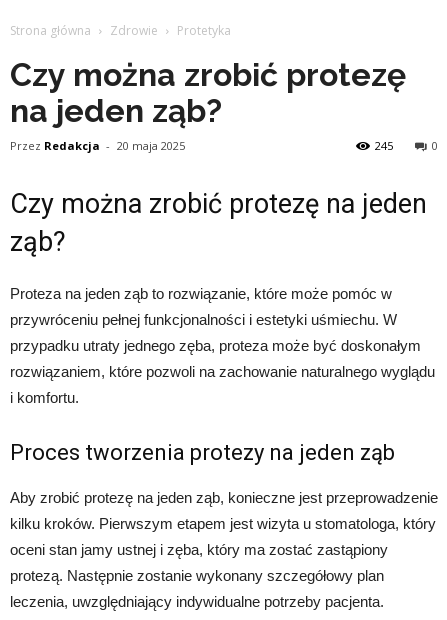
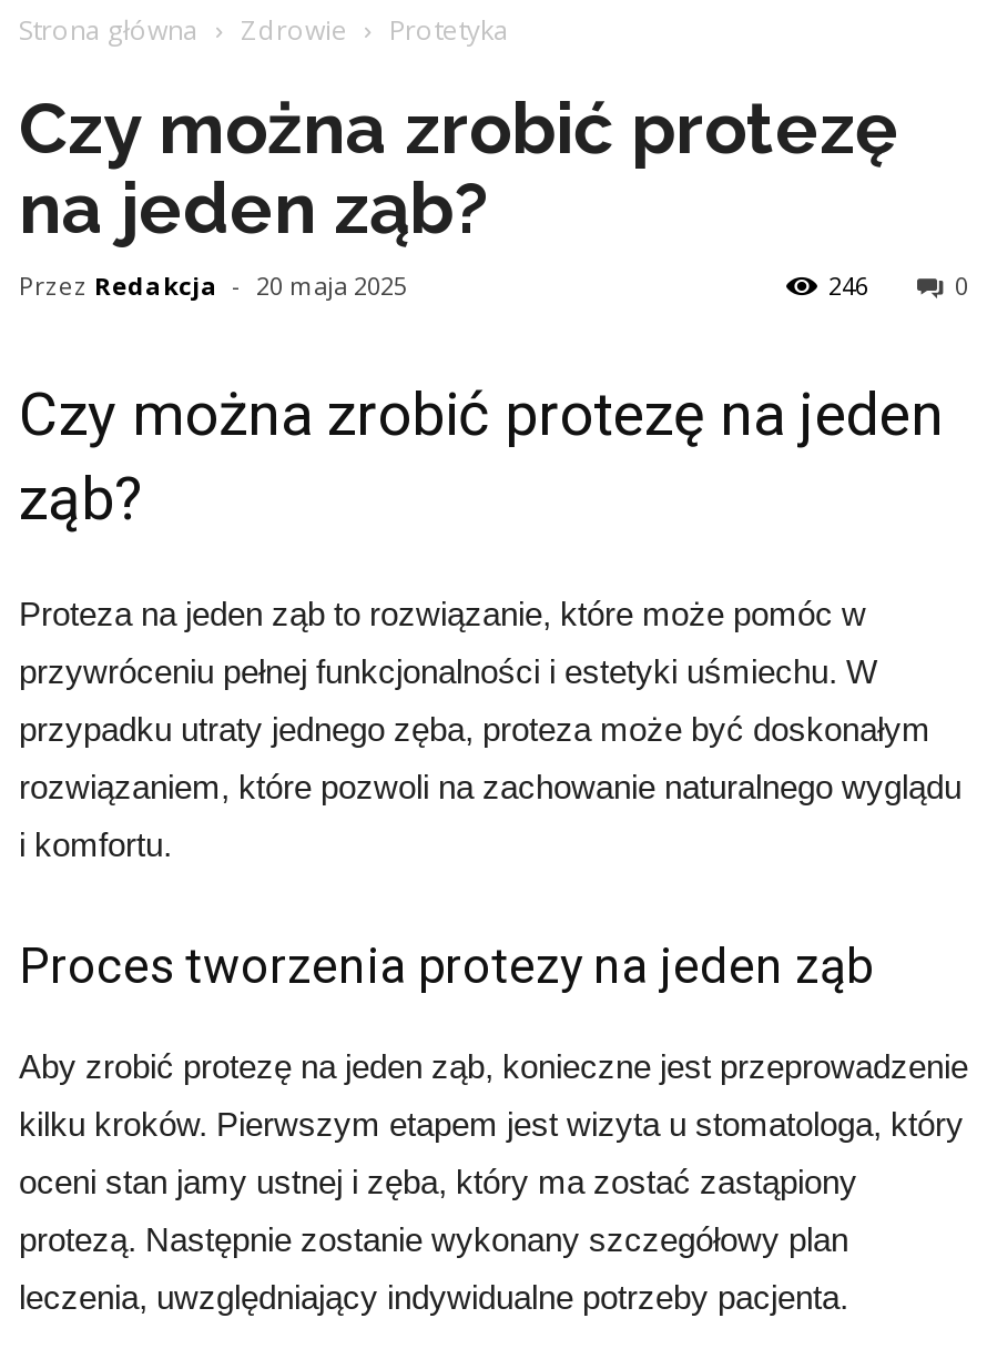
[375,138,393,153] 245 -> [828,268,868,302] 246

